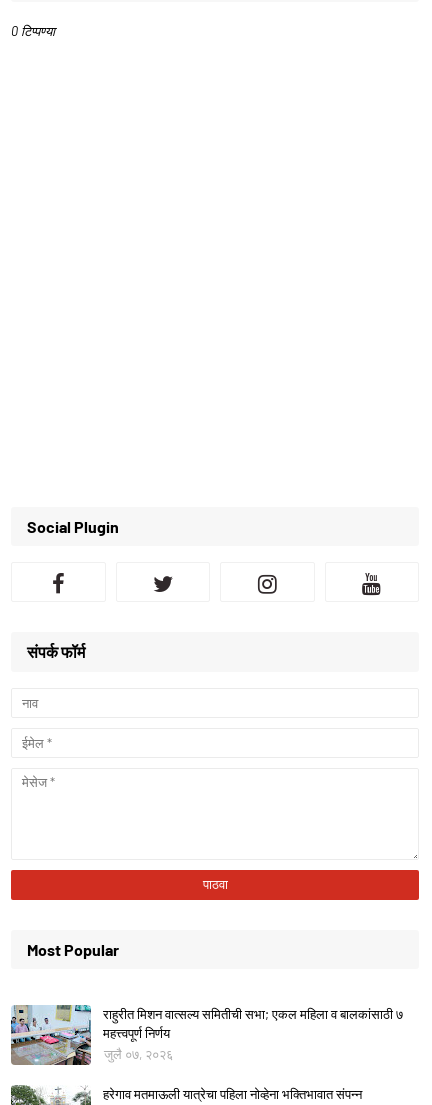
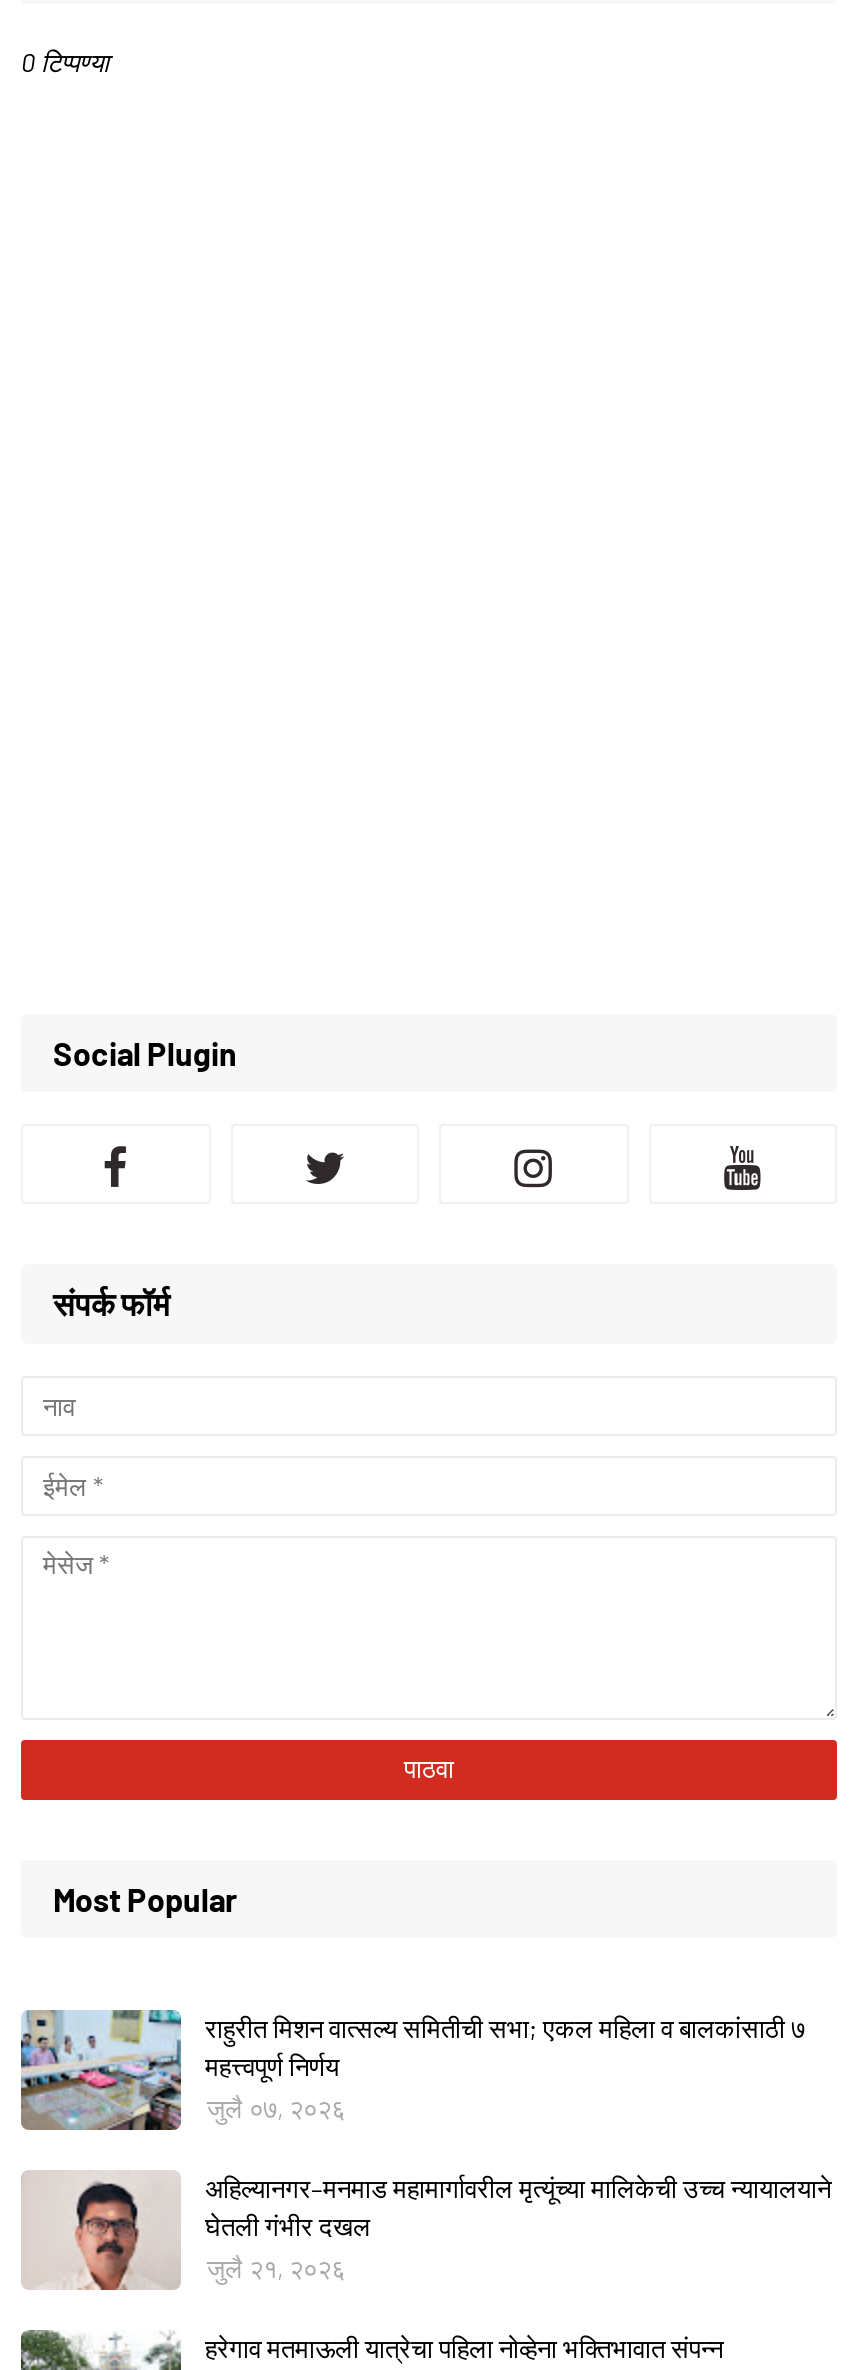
none -> [21,2172,831,2290] [image] | अहिल्यानगर–मनमाड महामार्गावरील मृत्यूंच्या मालिकेची उच्च न्यायालयाने | घेतली गंभीर दखल | जुलै २१, २०२६

